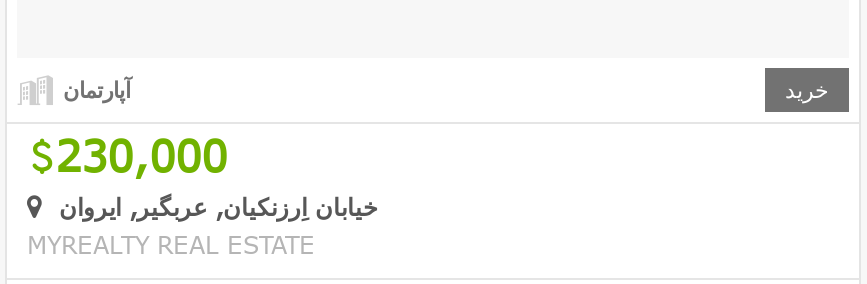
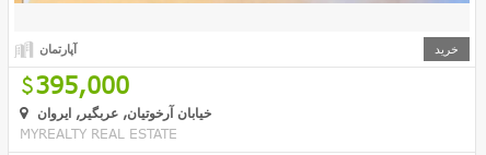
[55,131,227,181] 230,000 -> [35,71,129,99] 395,000
[59,193,377,221] خیابان اِرزنکیان, عربگیر, ایروان -> [37,105,211,121] خیابان آرخوتیان, عربگیر, ایروان

